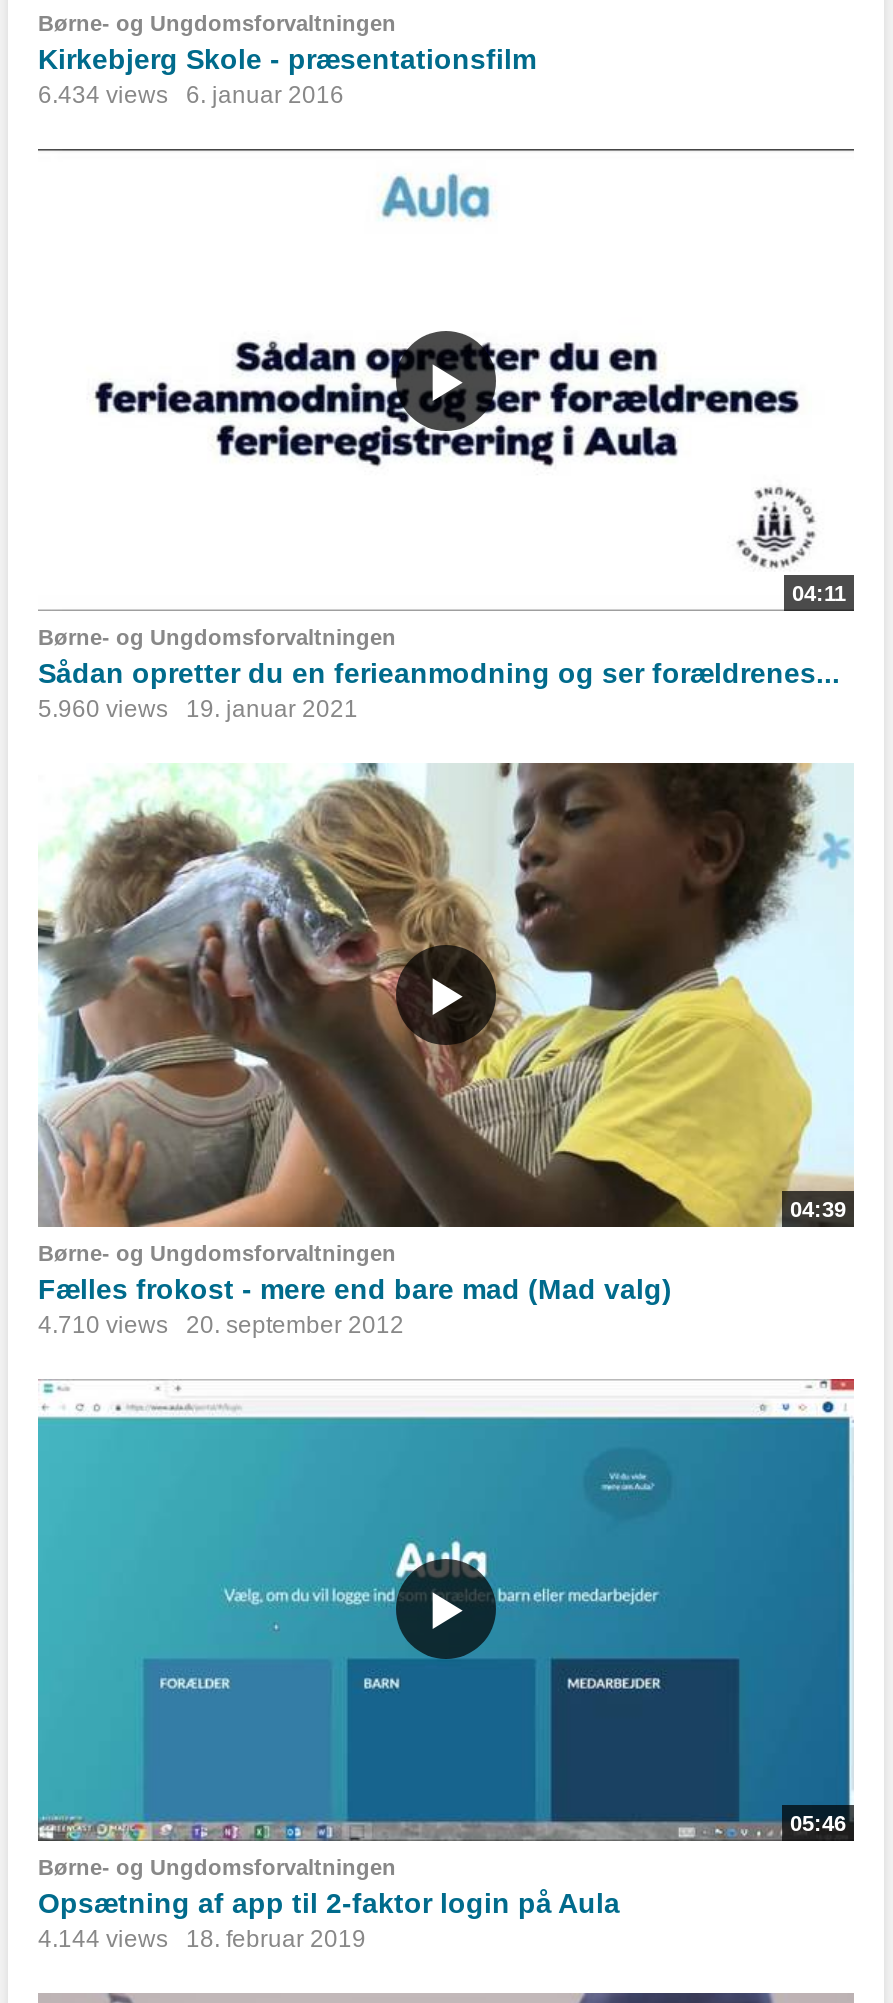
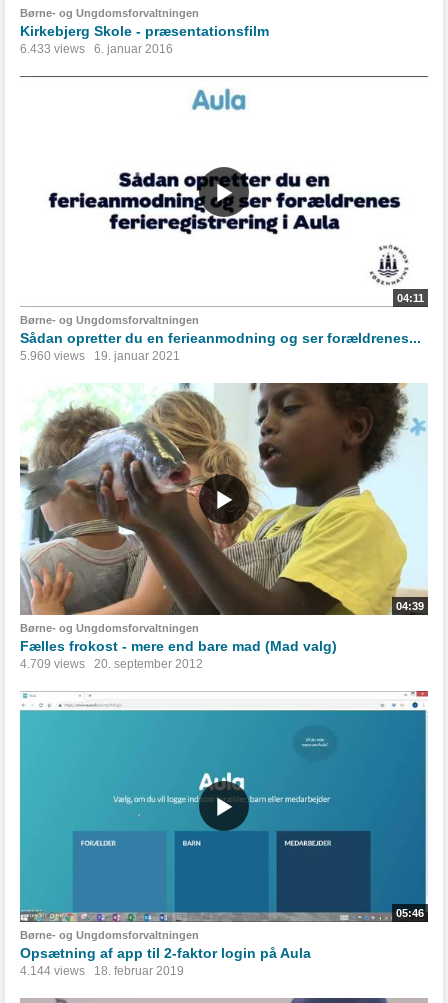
[38,81,344,109] 6.434 views 6. januar 2016 -> [20,42,173,56] 6.433 views 6. januar 2016
[38,1310,404,1338] 4.710 views 20. september 2012 -> [20,657,203,671] 4.709 views 20. september 2012

